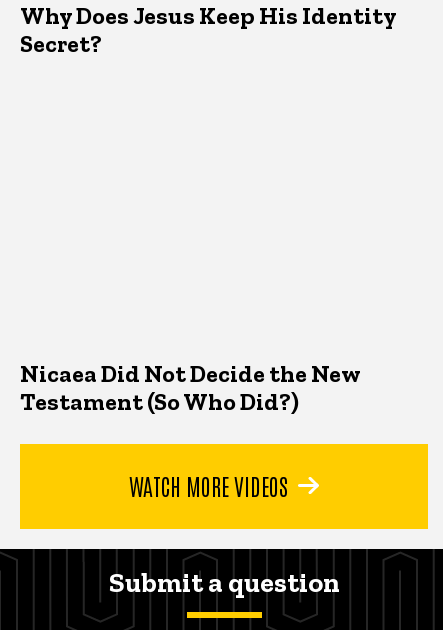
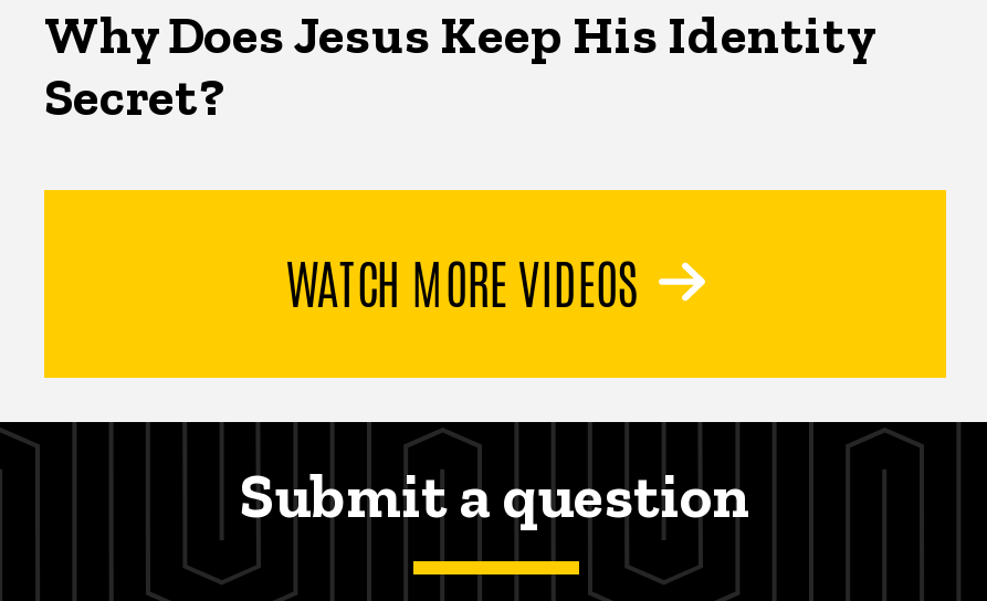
[20,359,360,416] Nicaea Did Not Decide the New | Testament (So Who Did?) -> none

